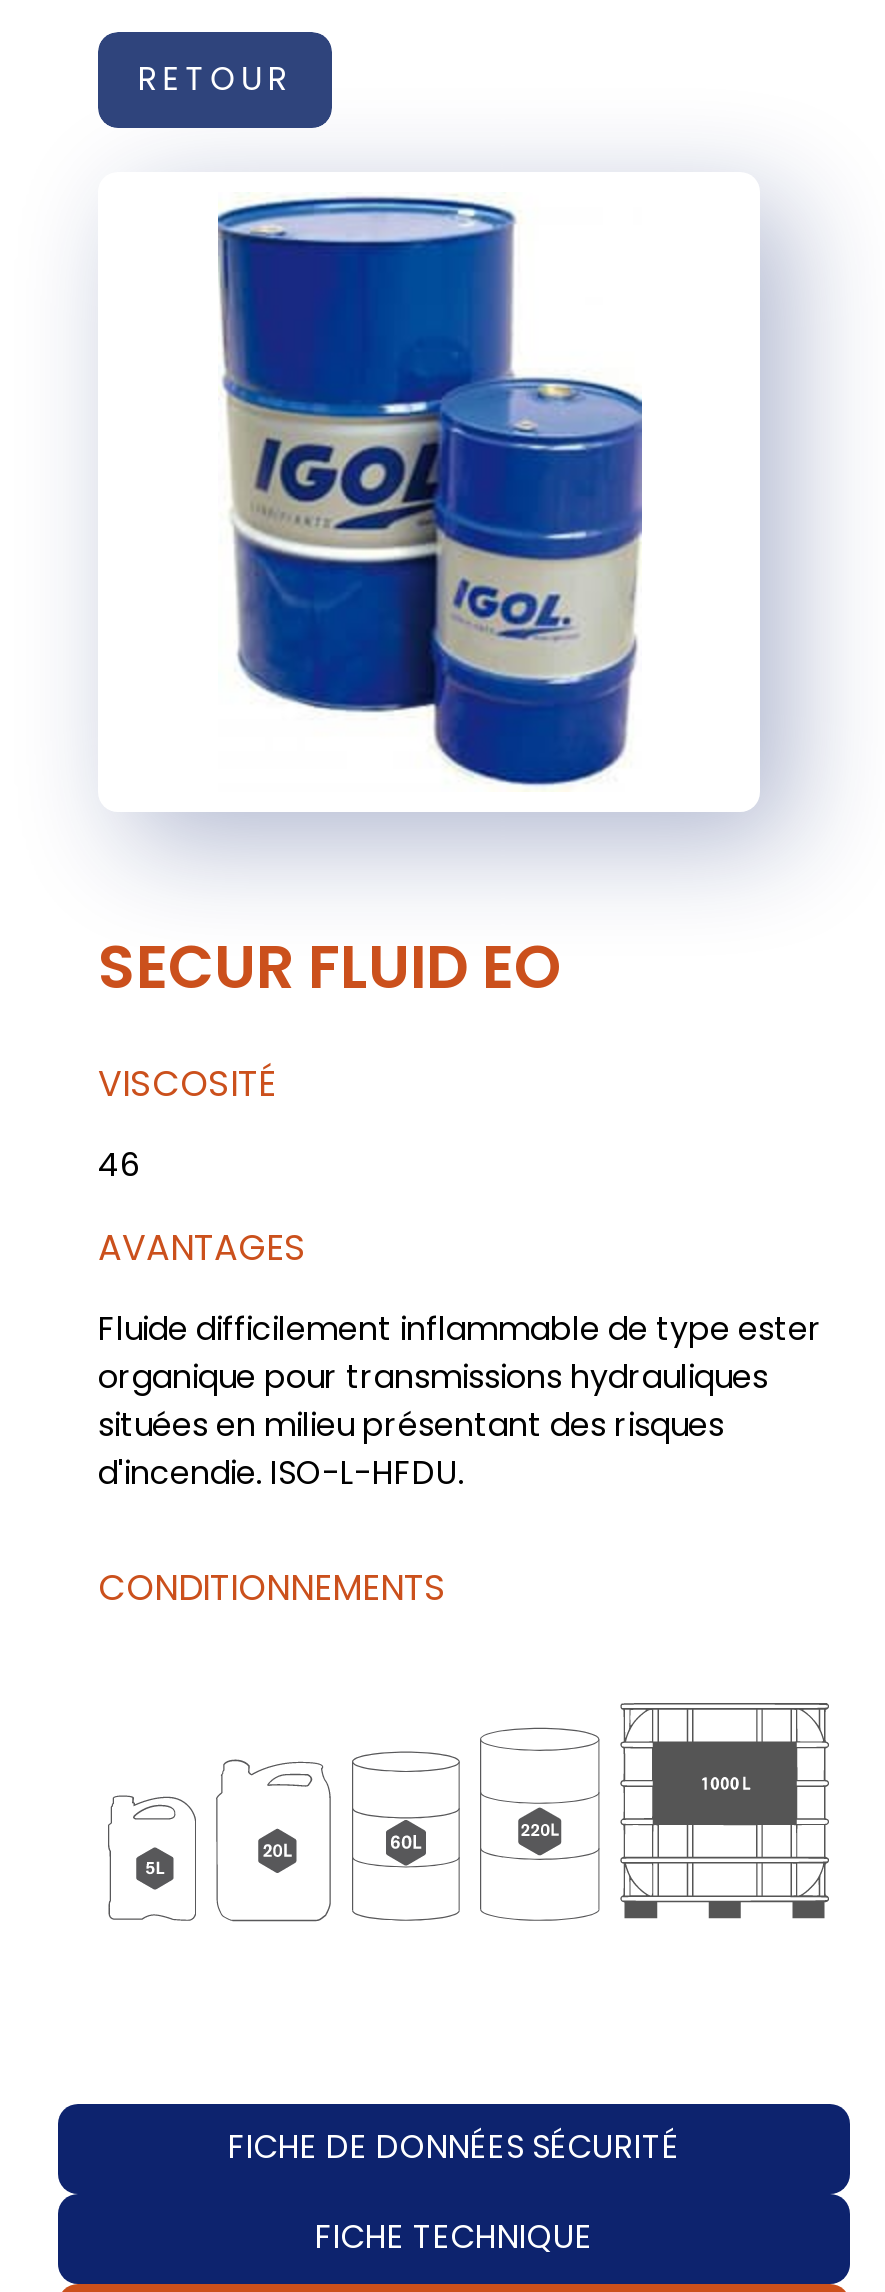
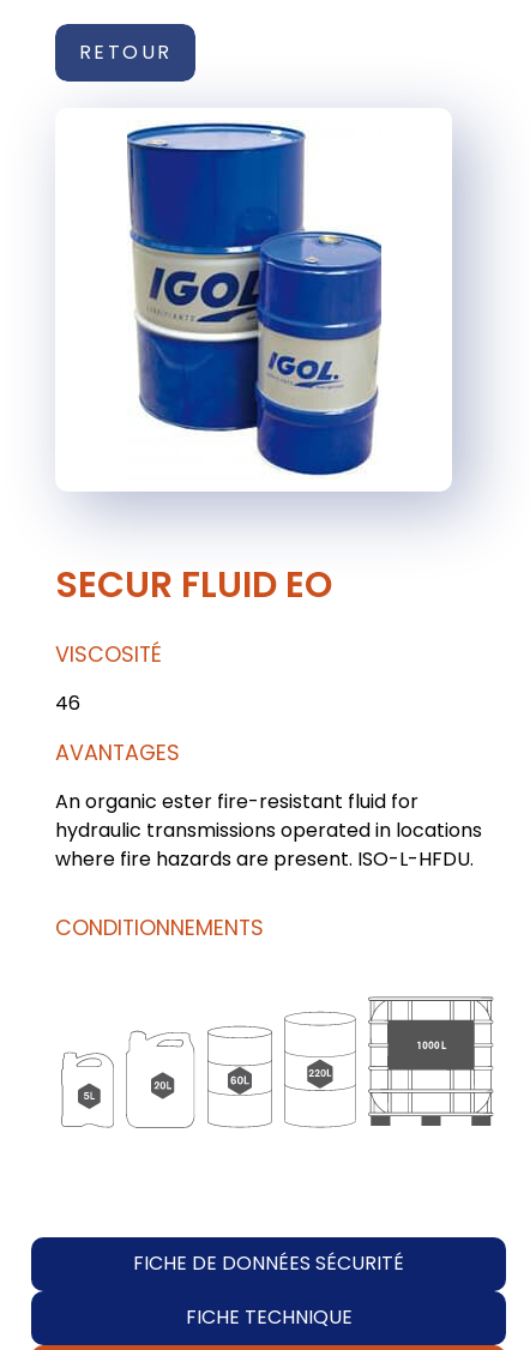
[98,1306,822,1496] Fluide difficilement inflammable de type ester | organique pour transmissions hydrauliques | situées en milieu présentant des risques | d'incendie. ISO-L-HFDU. -> [55,788,482,873] An organic ester fire-resistant fluid for | hydraulic transmissions operated in locations | where fire hazards are present. ISO-L-HFDU.

